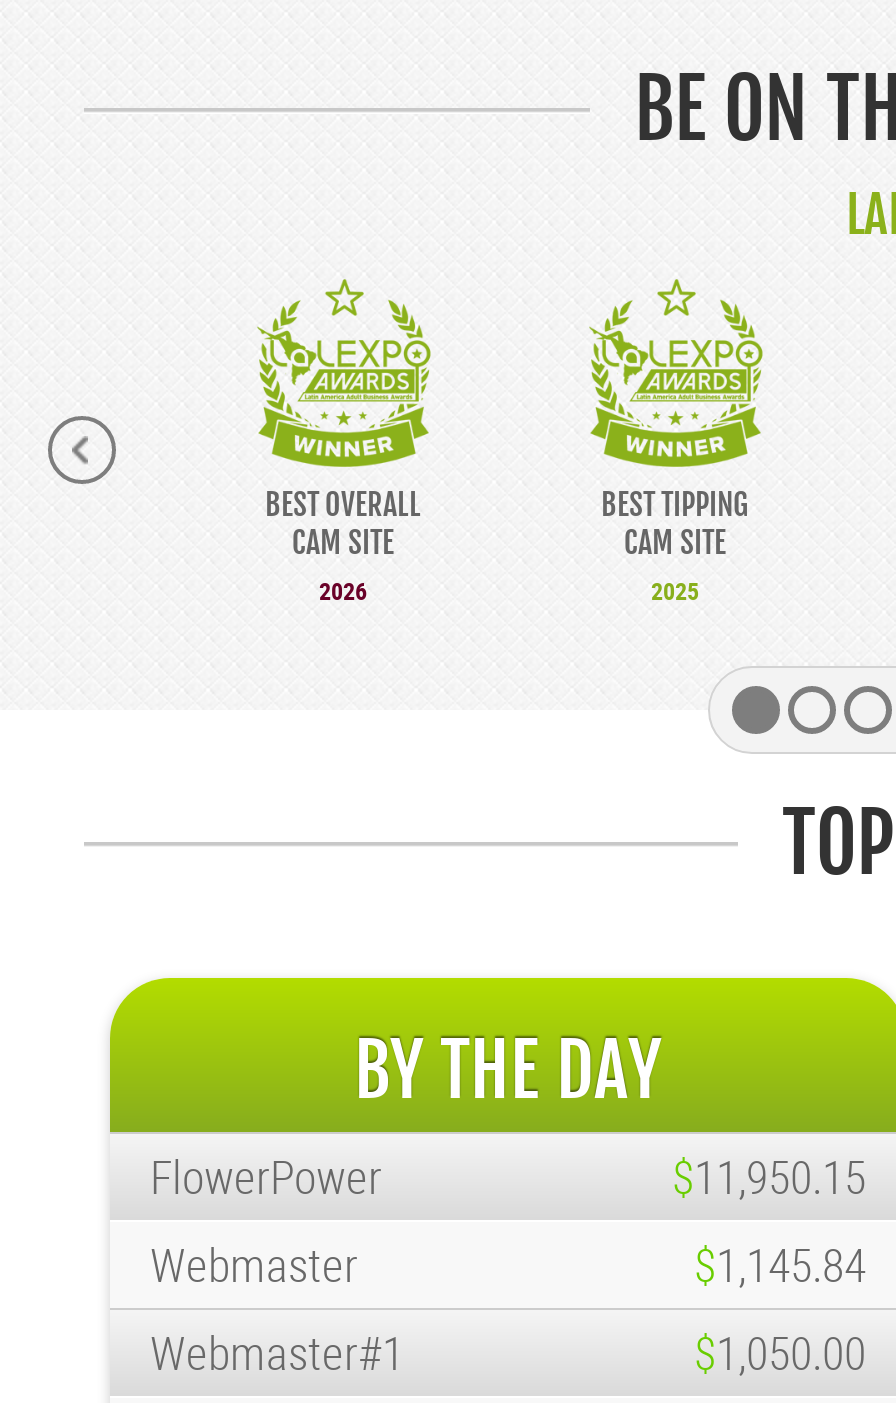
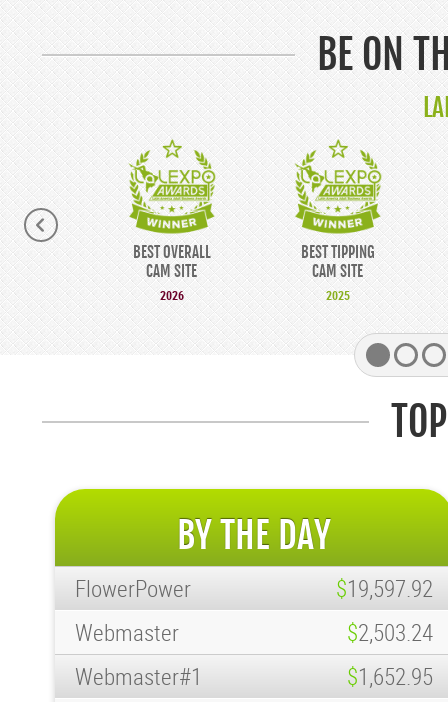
[672,1146,866,1208] $11,950.15 -> [336,573,433,604] $19,597.92
[694,1234,866,1296] $1,145.84 -> [347,617,433,648] $2,503.24
[694,1322,866,1384] $1,050.00 -> [347,661,433,692] $1,652.95

